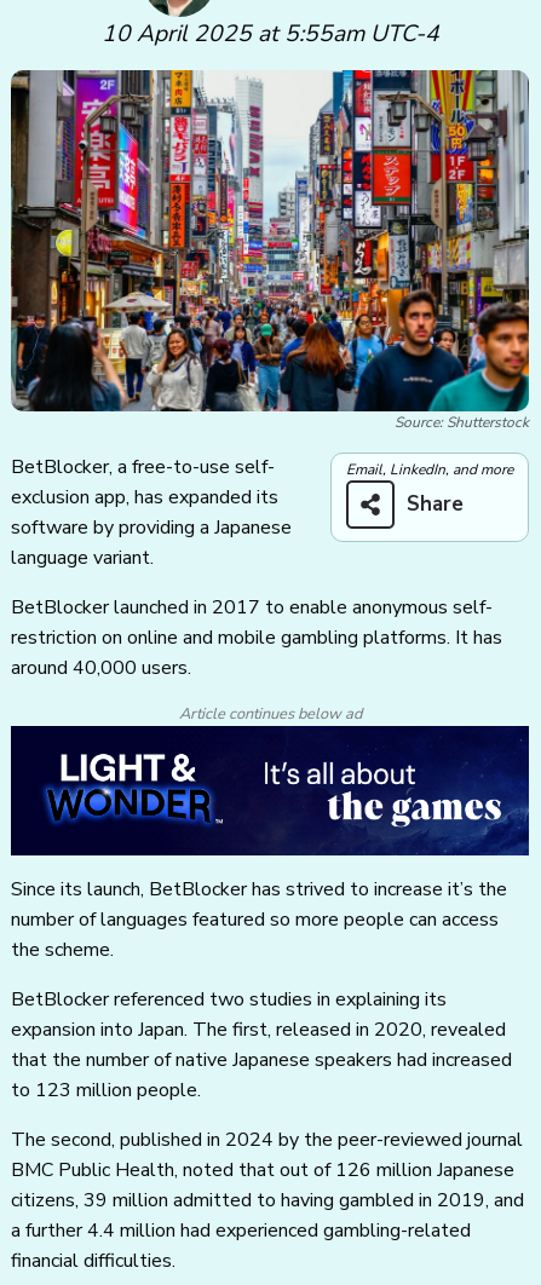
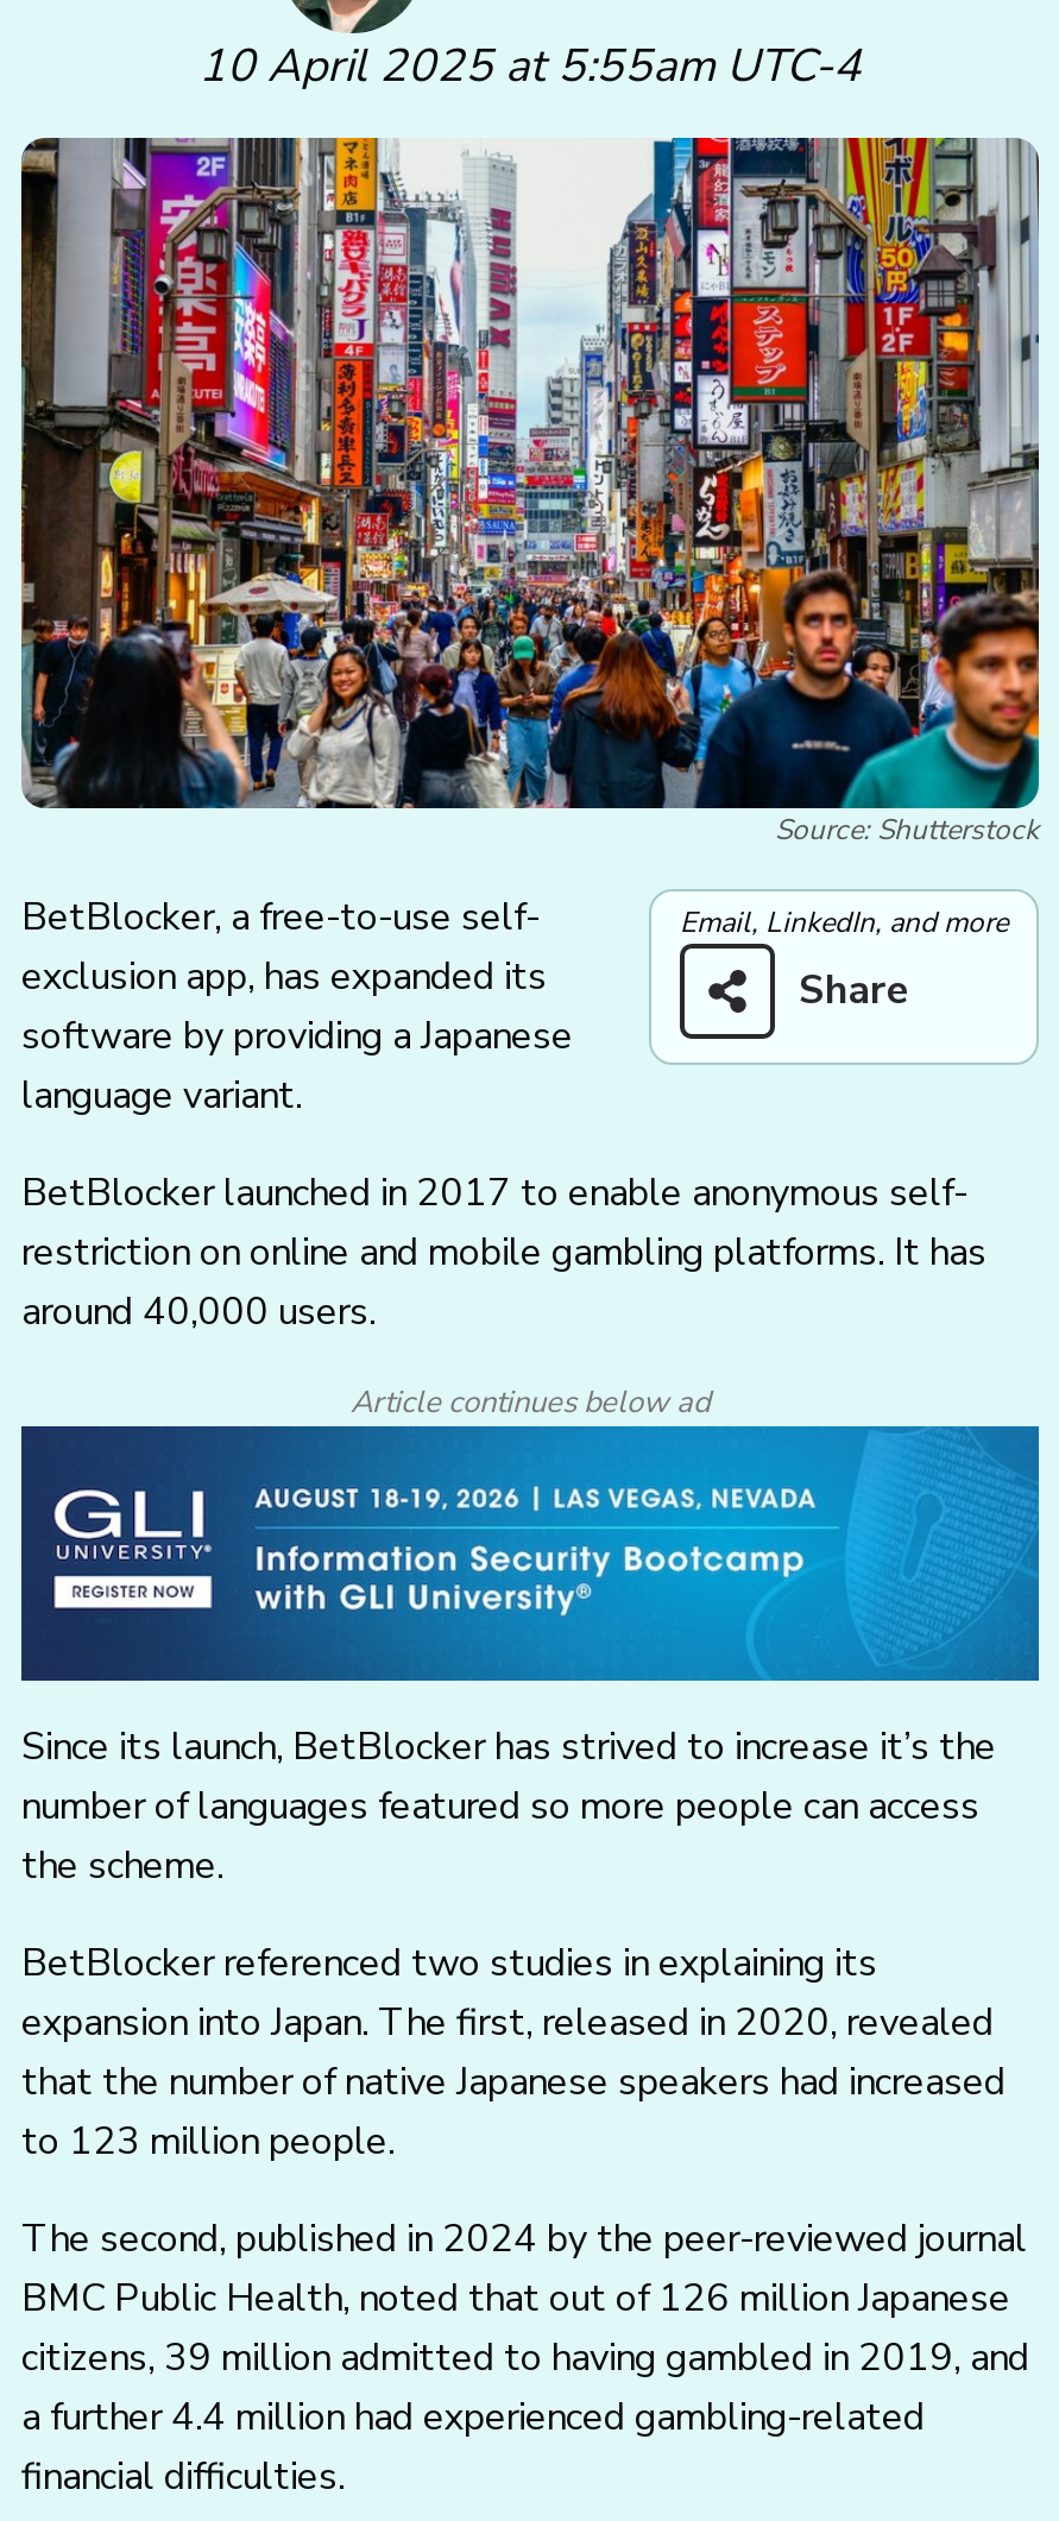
[12,725,530,857] [image] -> [21,1424,1041,1683] [image]

